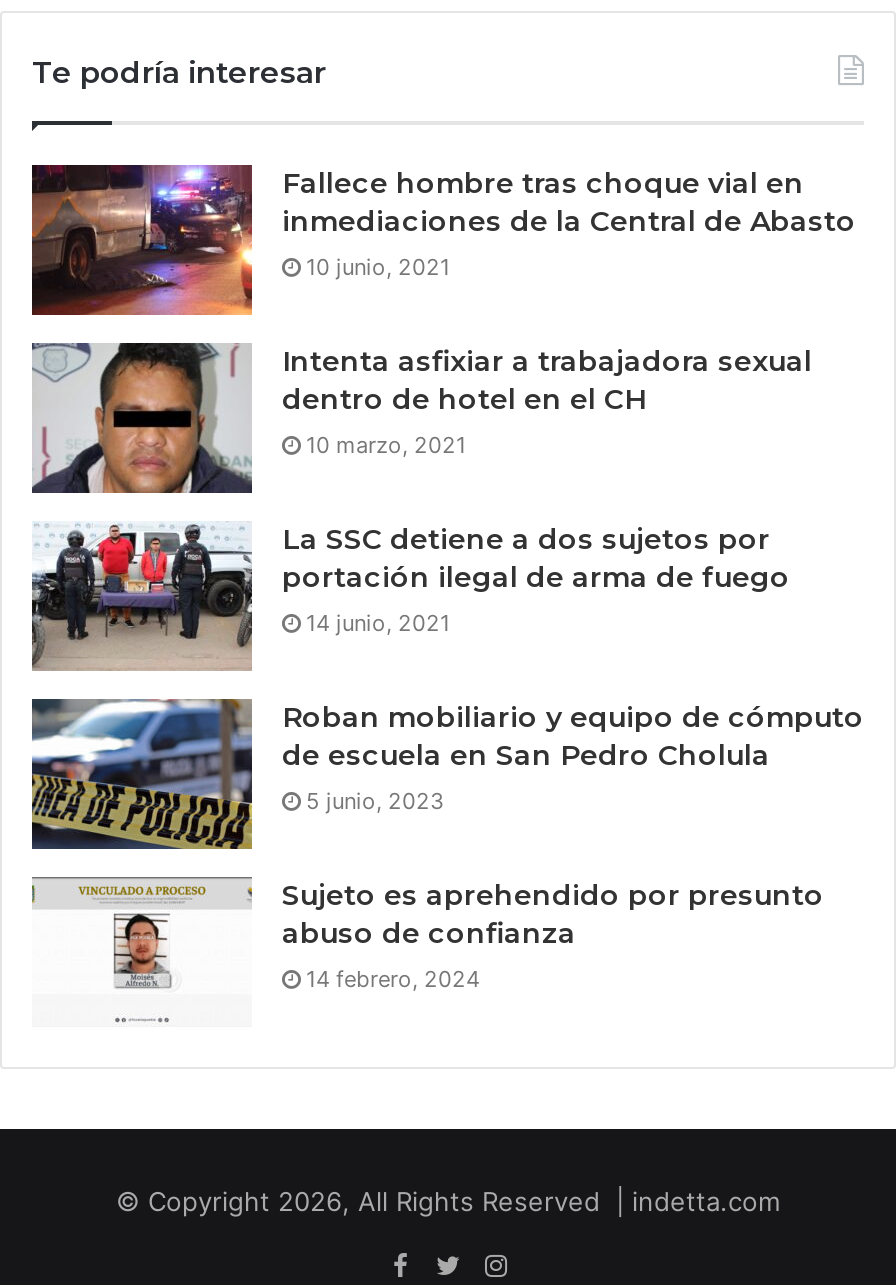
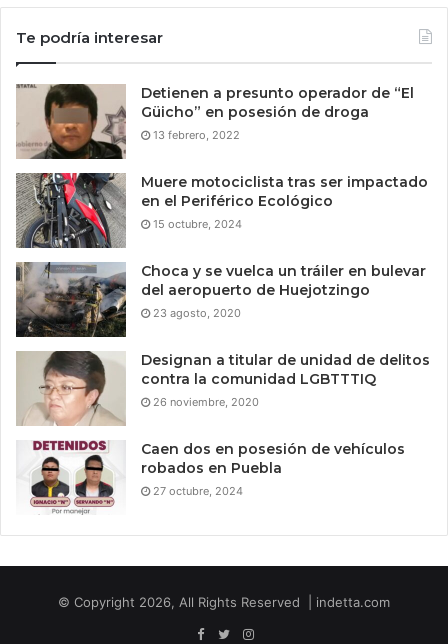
[30,163,856,317] [image] | Fallece hombre tras choque vial en | inmediaciones de la Central de Abasto | 10 junio, 2021 -> [16,83,414,160] [image] | Detienen a presunto operador de “El | Güicho” en posesión de droga | 13 febrero, 2022
[32,341,812,495] [image] | Intenta asfixiar a trabajadora sexual | dentro de hotel en el CH | 10 marzo, 2021 -> [16,172,428,249] [image] | Muere motociclista tras ser impactado | en el Periférico Ecológico | 15 octubre, 2024
[30,521,790,671] [image] | La SSC detiene a dos sujetos por | portación ilegal de arma de fuego | 14 junio, 2021 -> [15,261,426,338] [image] | Choca y se vuelca un tráiler en bulevar | del aeropuerto de Huejotzingo | 23 agosto, 2020
[30,697,864,851] [image] | Roban mobiliario y equipo de cómputo | de escuela en San Pedro Cholula | 5 junio, 2023 -> [16,350,430,426] [image] | Designan a titular de unidad de delitos | contra la comunidad LGBTTTIQ | 26 noviembre, 2020
[30,877,824,1021] [image] | Sujeto es aprehendido por presunto | abuso de confianza | 14 febrero, 2024 -> [28,440,405,513] [image] | Caen dos en posesión de vehículos | robados en Puebla | 27 octubre, 2024

